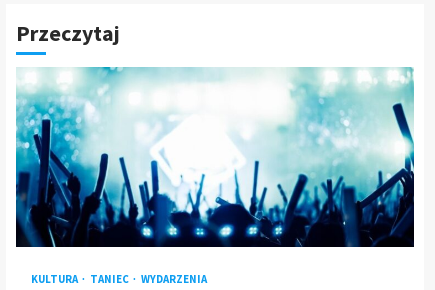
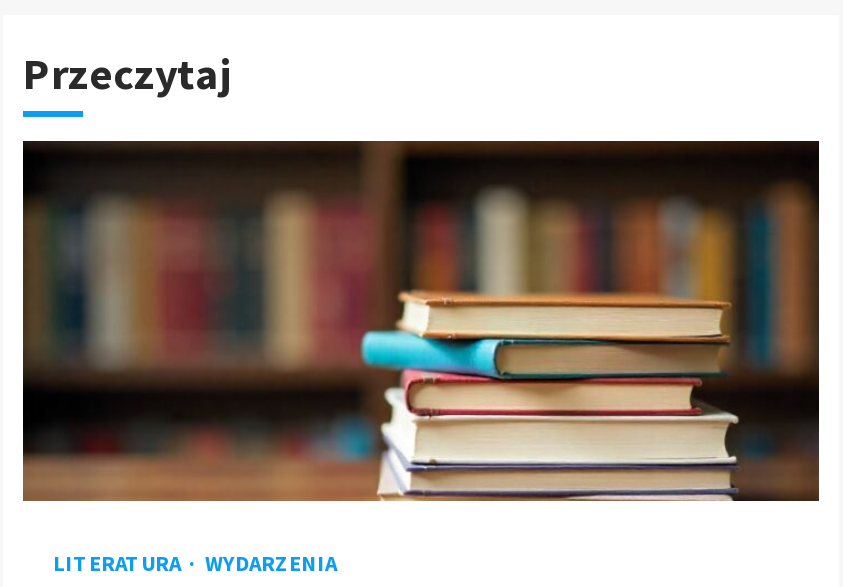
[15,66,415,285] [image] | KULTURA | TANIEC -> [21,139,821,578] [image] | LITERATURA

